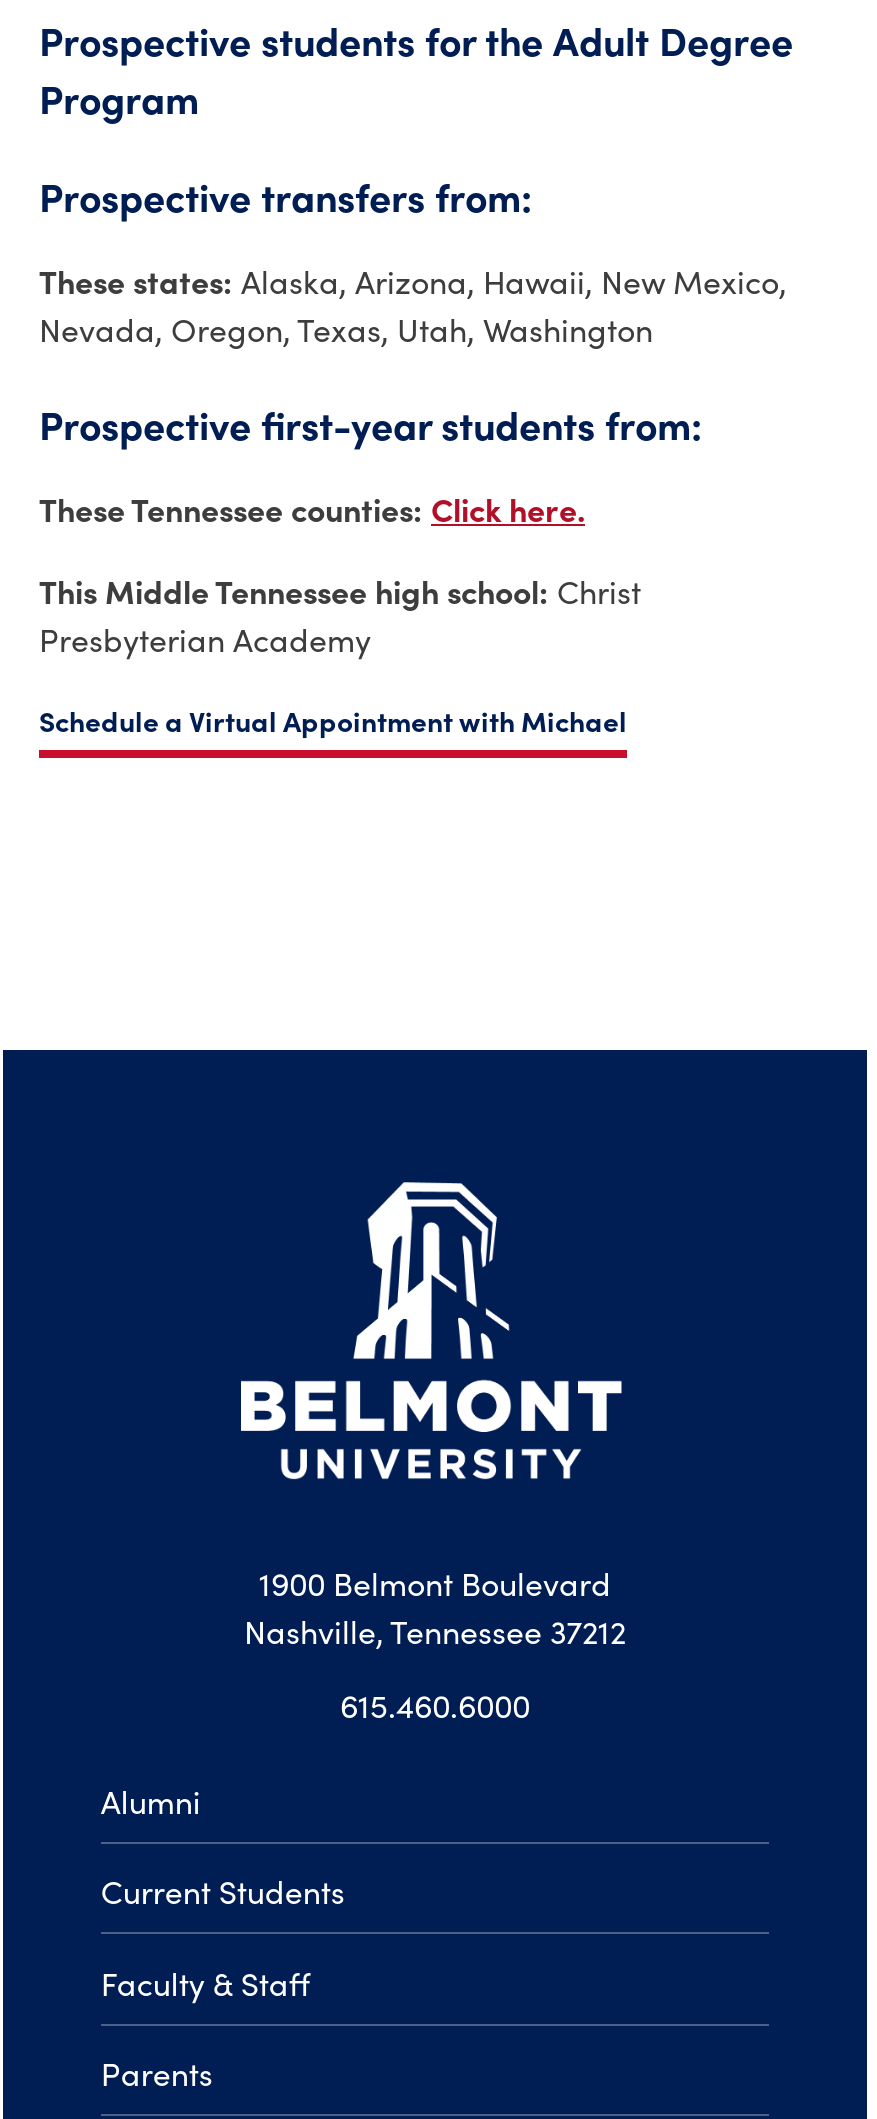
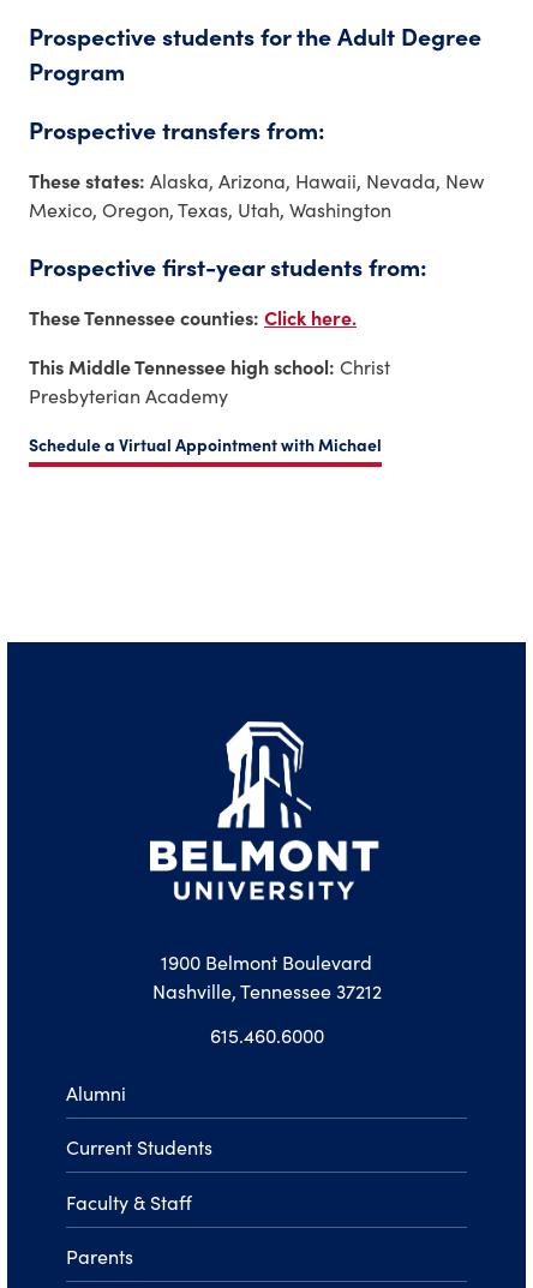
[39,258,787,302] These states: Alaska, Arizona, Hawaii, New Mexico, -> [29,167,484,193] These states: Alaska, Arizona, Hawaii, Nevada, New
[39,308,653,350] Nevada, Oregon, Texas, Utah, Washington -> [29,197,391,222] Mexico, Oregon, Texas, Utah, Washington

